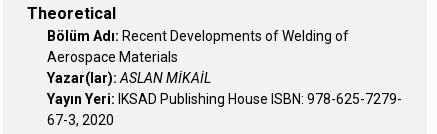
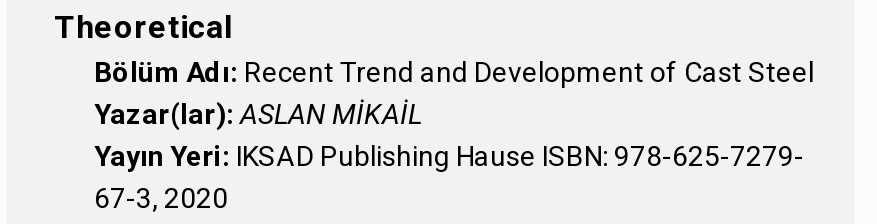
[47,28,349,65] Bölüm Adı: Recent Developments of Welding of | Aerospace Materials -> [94,55,814,87] Bölüm Adı: Recent Trend and Development of Cast Steel
[47,91,402,107] Yayın Yeri: IKSAD Publishing House ISBN: 978-625-7279- -> [94,139,804,171] Yayın Yeri: IKSAD Publishing Hause ISBN: 978-625-7279-

